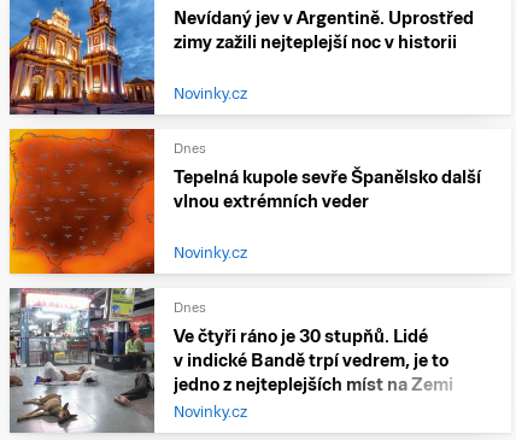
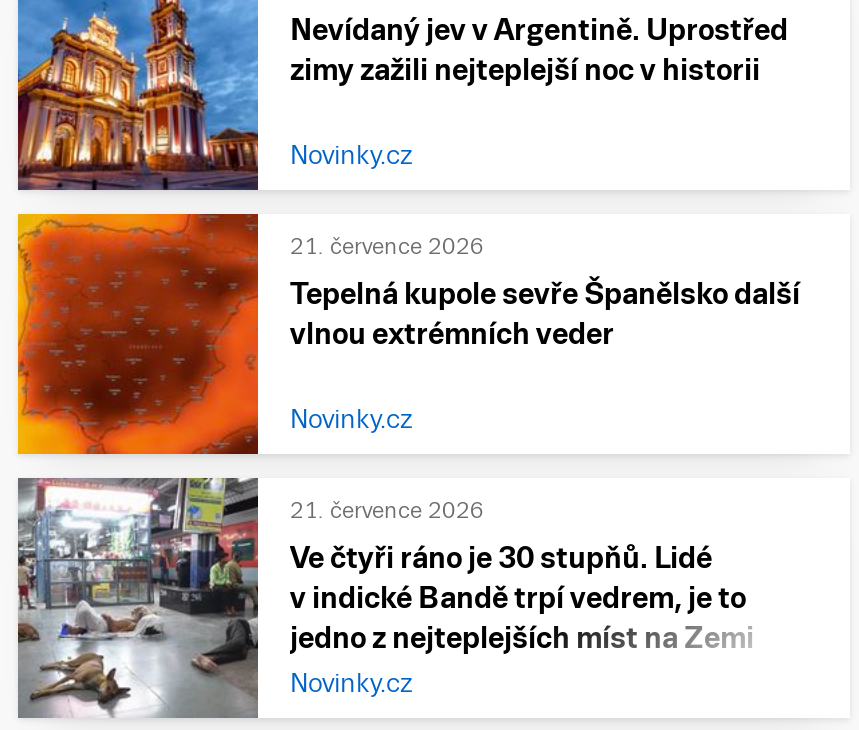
[174,141,206,156] Dnes -> [290,234,484,258] 21. července 2026
[174,300,206,315] Dnes -> [290,498,484,522] 21. července 2026

